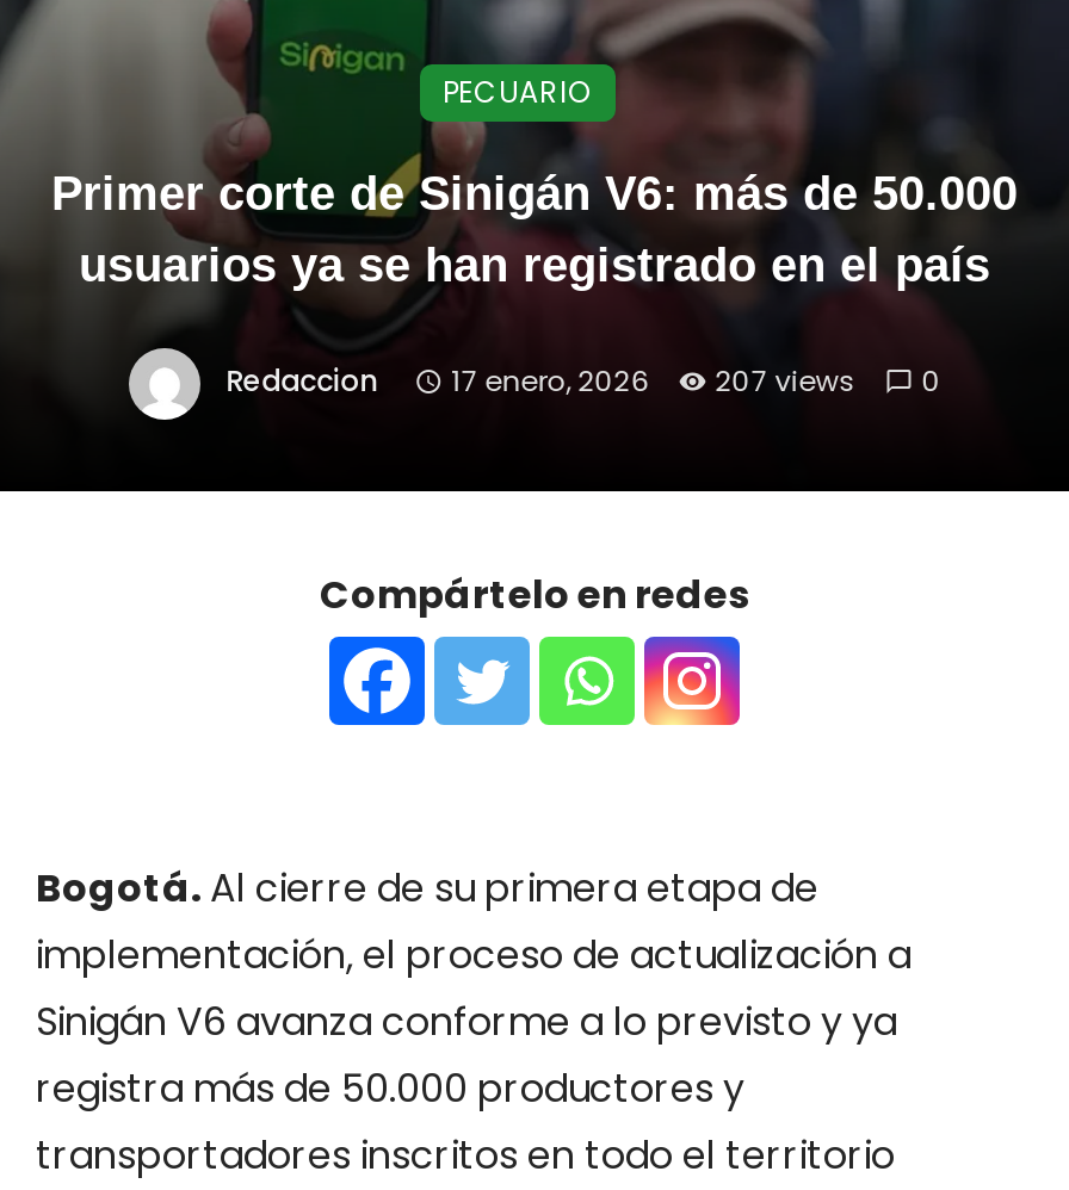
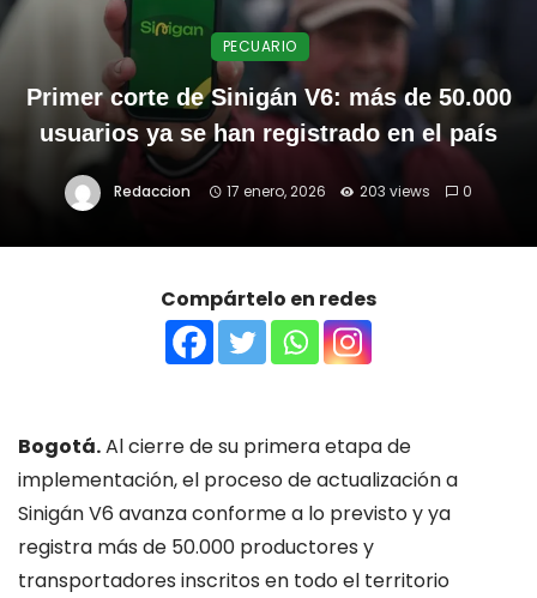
[226,361,941,401] Redaccion 17 enero, 2026 207 views 0 -> [113,181,473,202] Redaccion 17 enero, 2026 203 views 0

